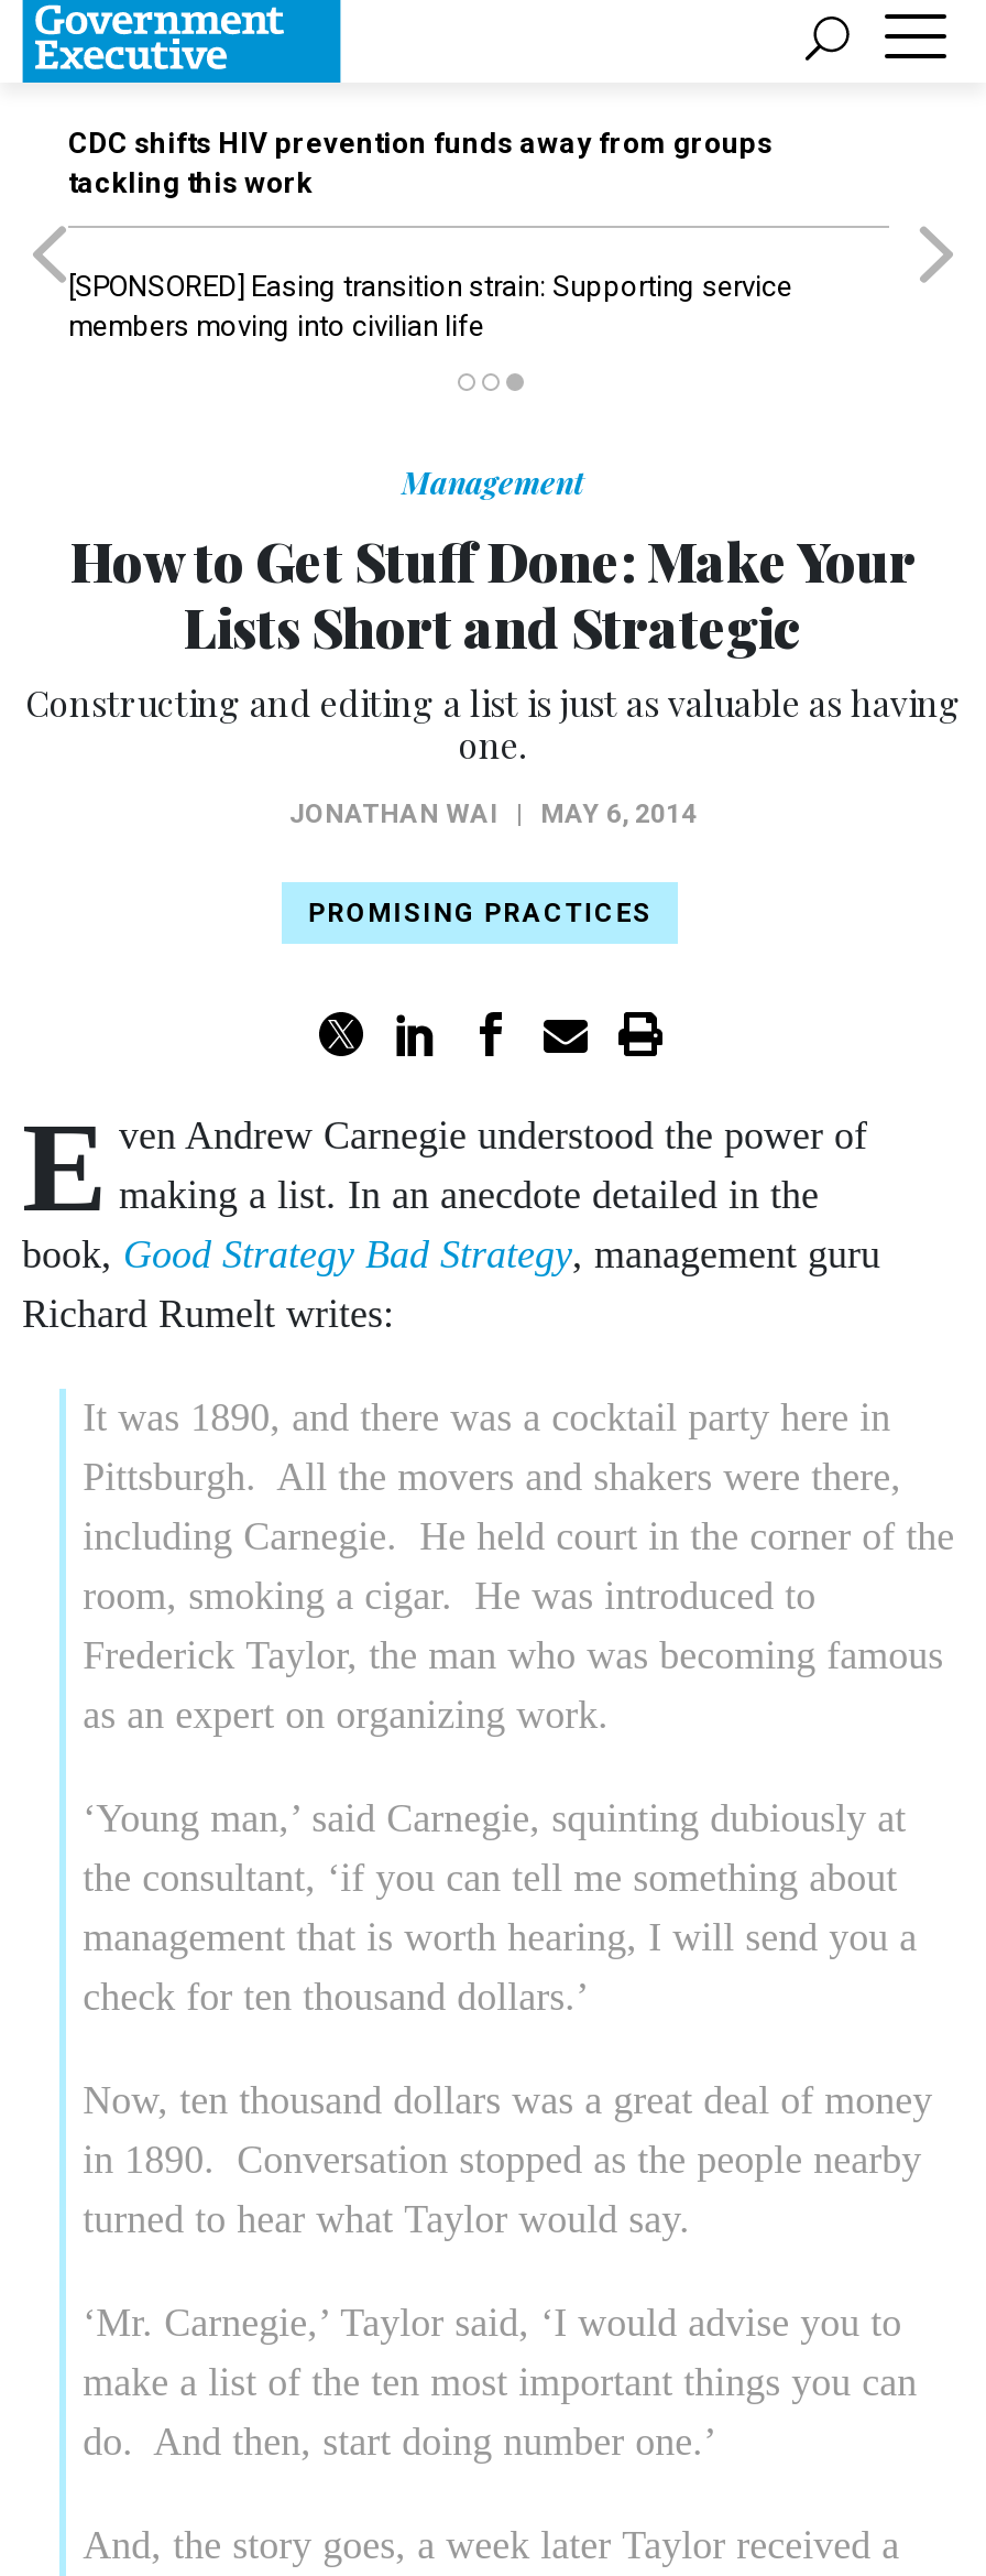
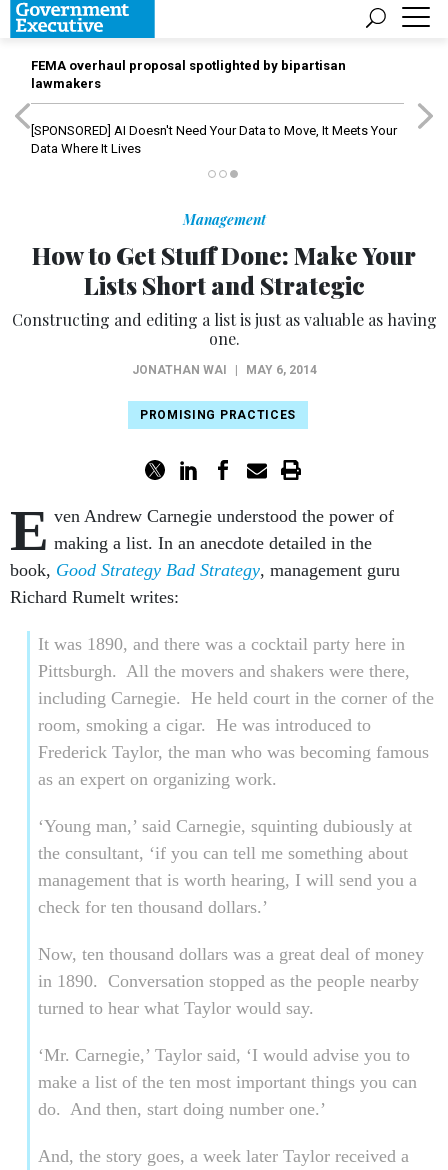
[68,127,773,199] CDC shifts HIV prevention funds away from groups | tackling this work -> [31,58,346,91] FEMA overhaul proposal spotlighted by bipartisan | lawmakers
[68,270,792,343] [SPONSORED] Easing transition strain: Supporting service | members moving into civilian life -> [31,123,397,156] [SPONSORED] AI Doesn't Need Your Data to Move, It Meets Your | Data Where It Lives

